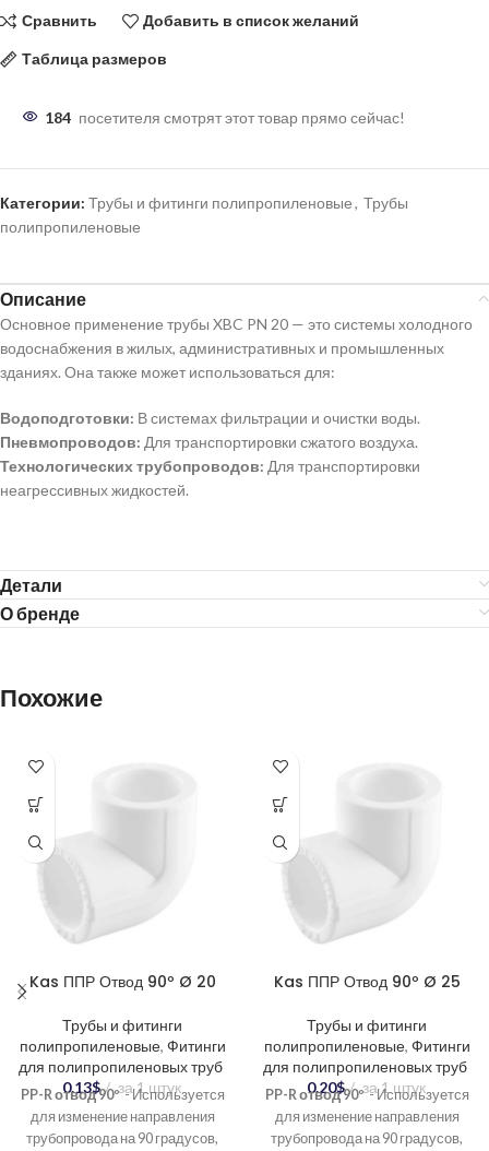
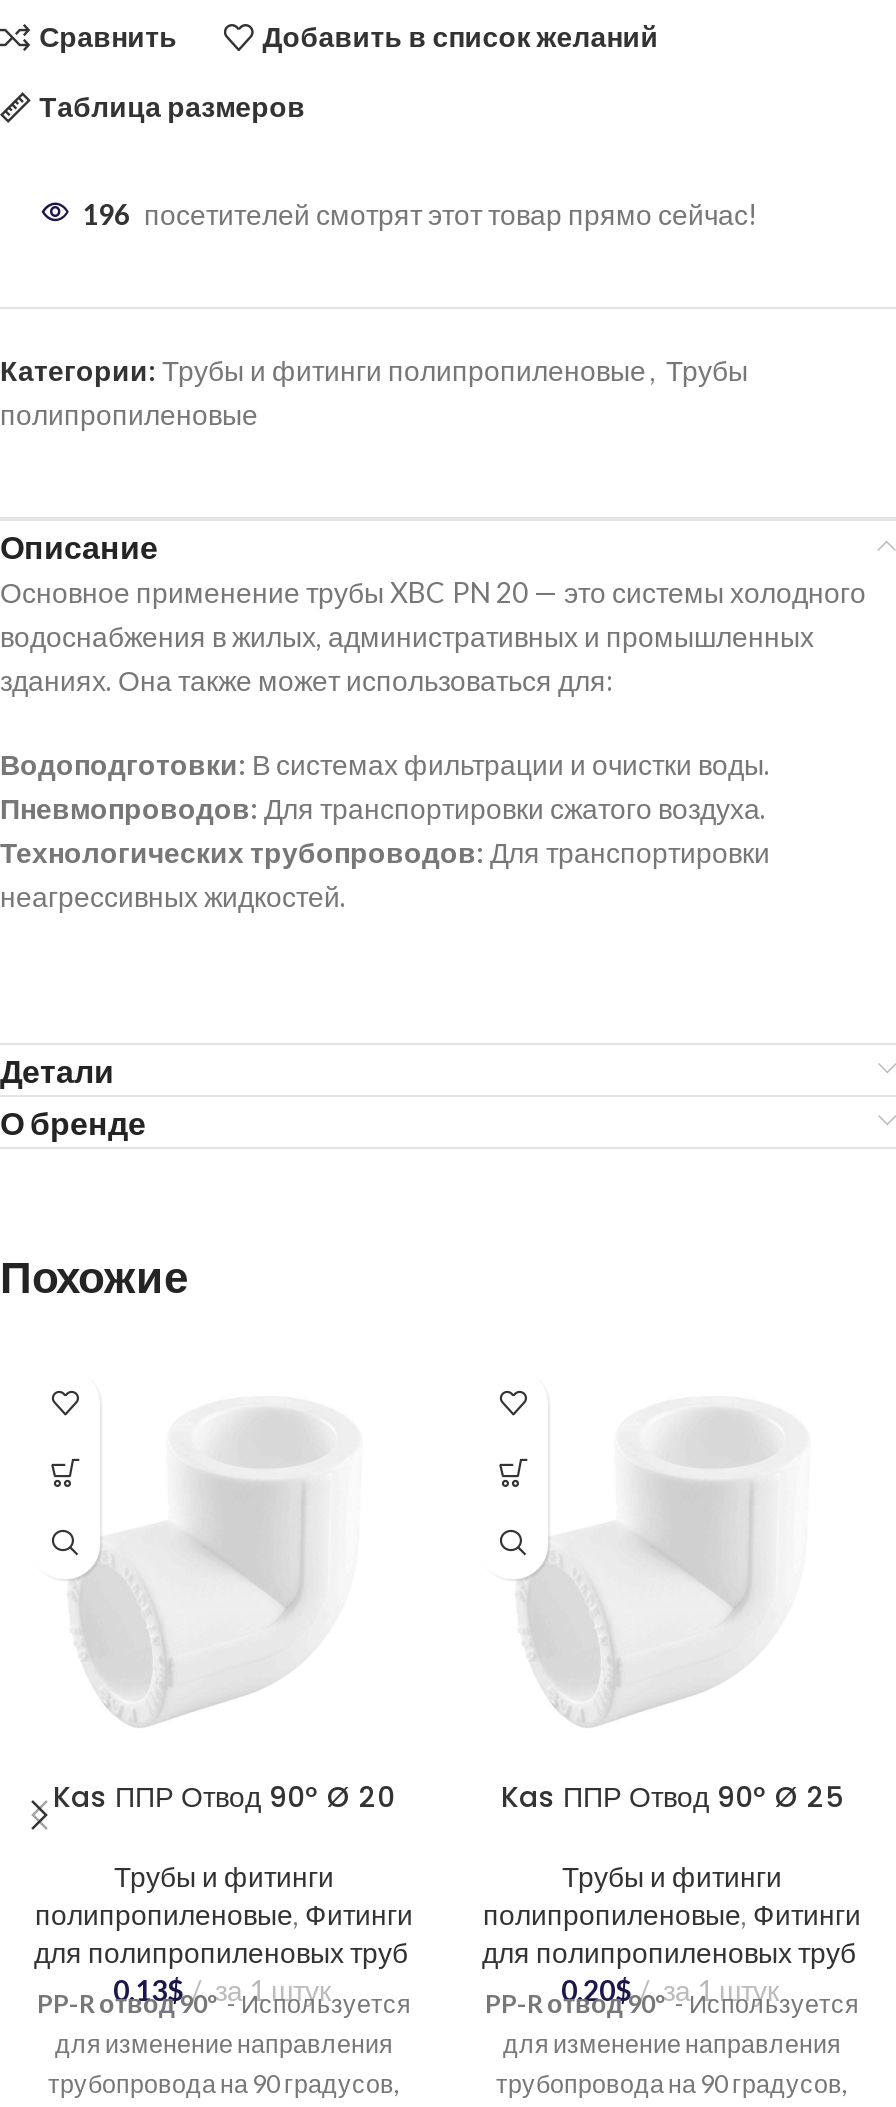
[45,108,405,127] 184 посетителя смотрят этот товар прямо сейчас! -> [82,197,758,231] 196 посетителей смотрят этот товар прямо сейчас!

